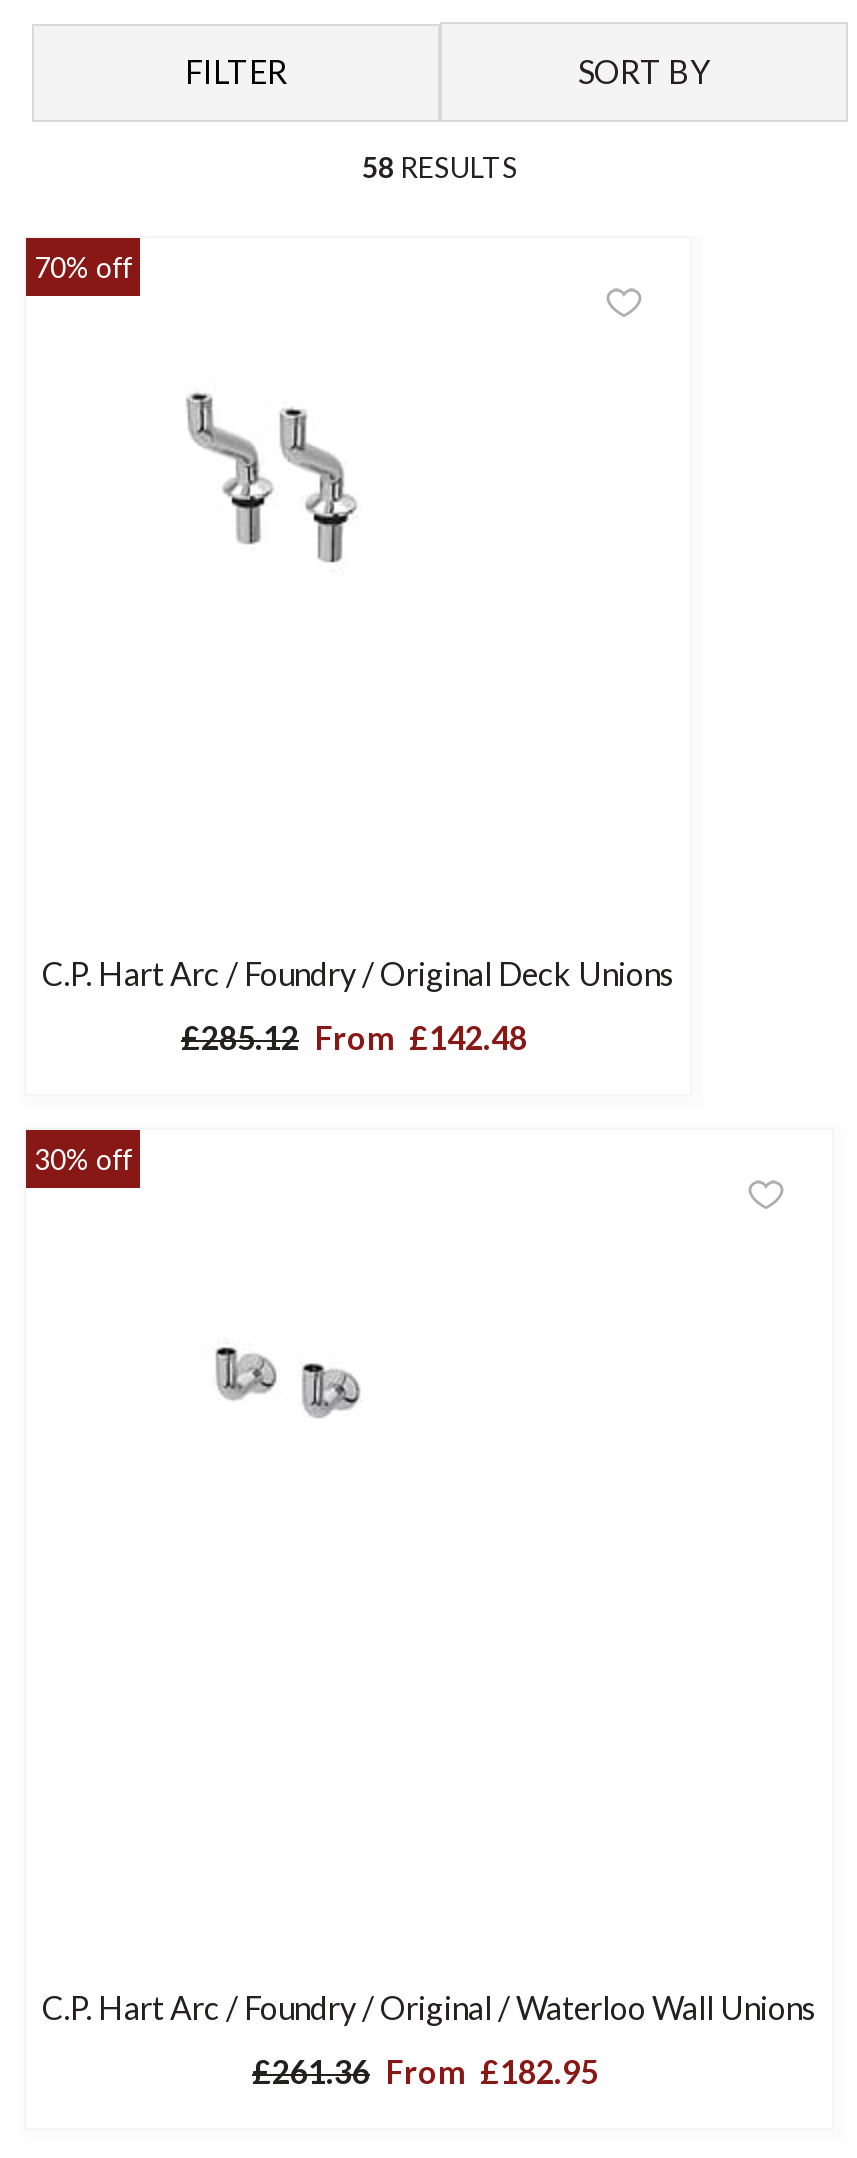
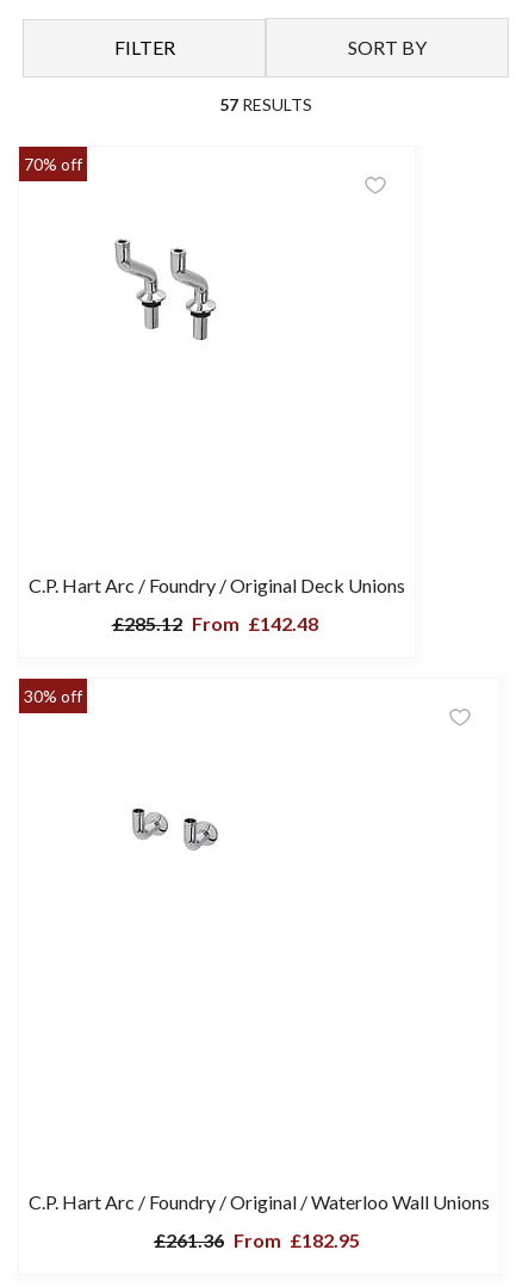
[362,150,518,184] 58 RESULTS -> [219,94,312,115] 57 RESULTS

